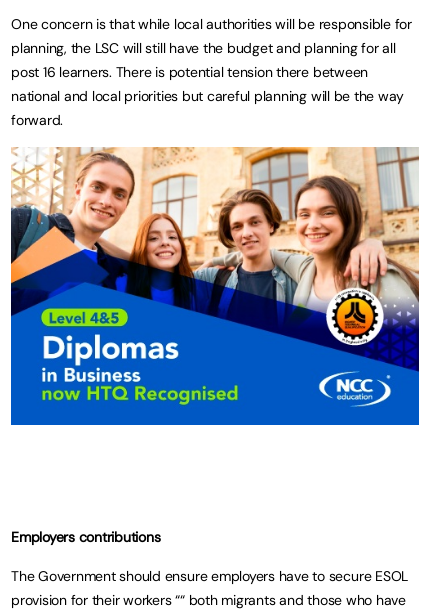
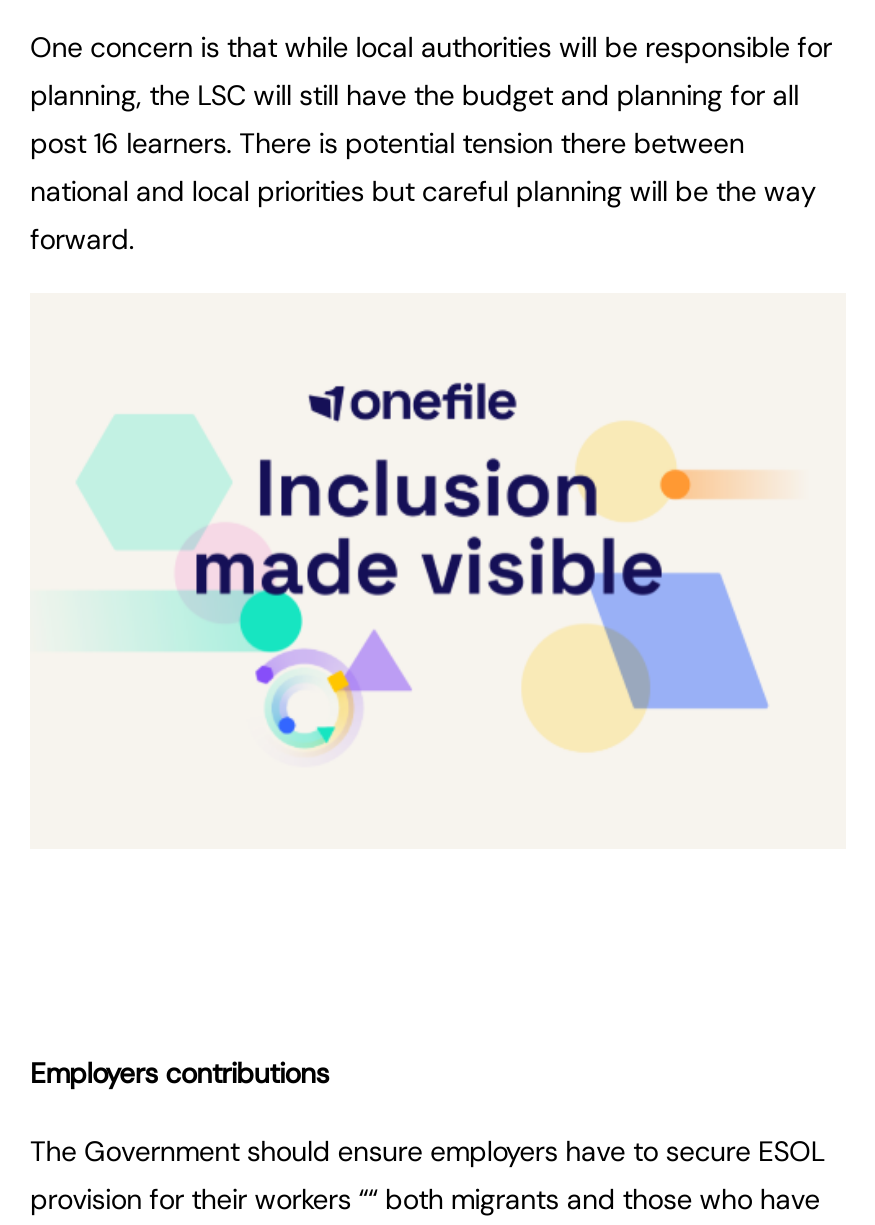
[10,146,420,426] [image] -> [30,293,846,849] [image]

